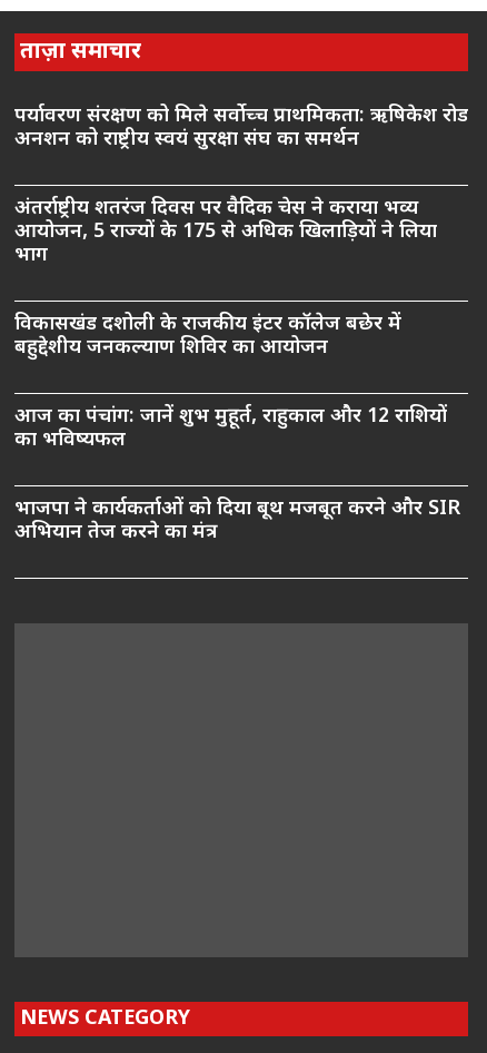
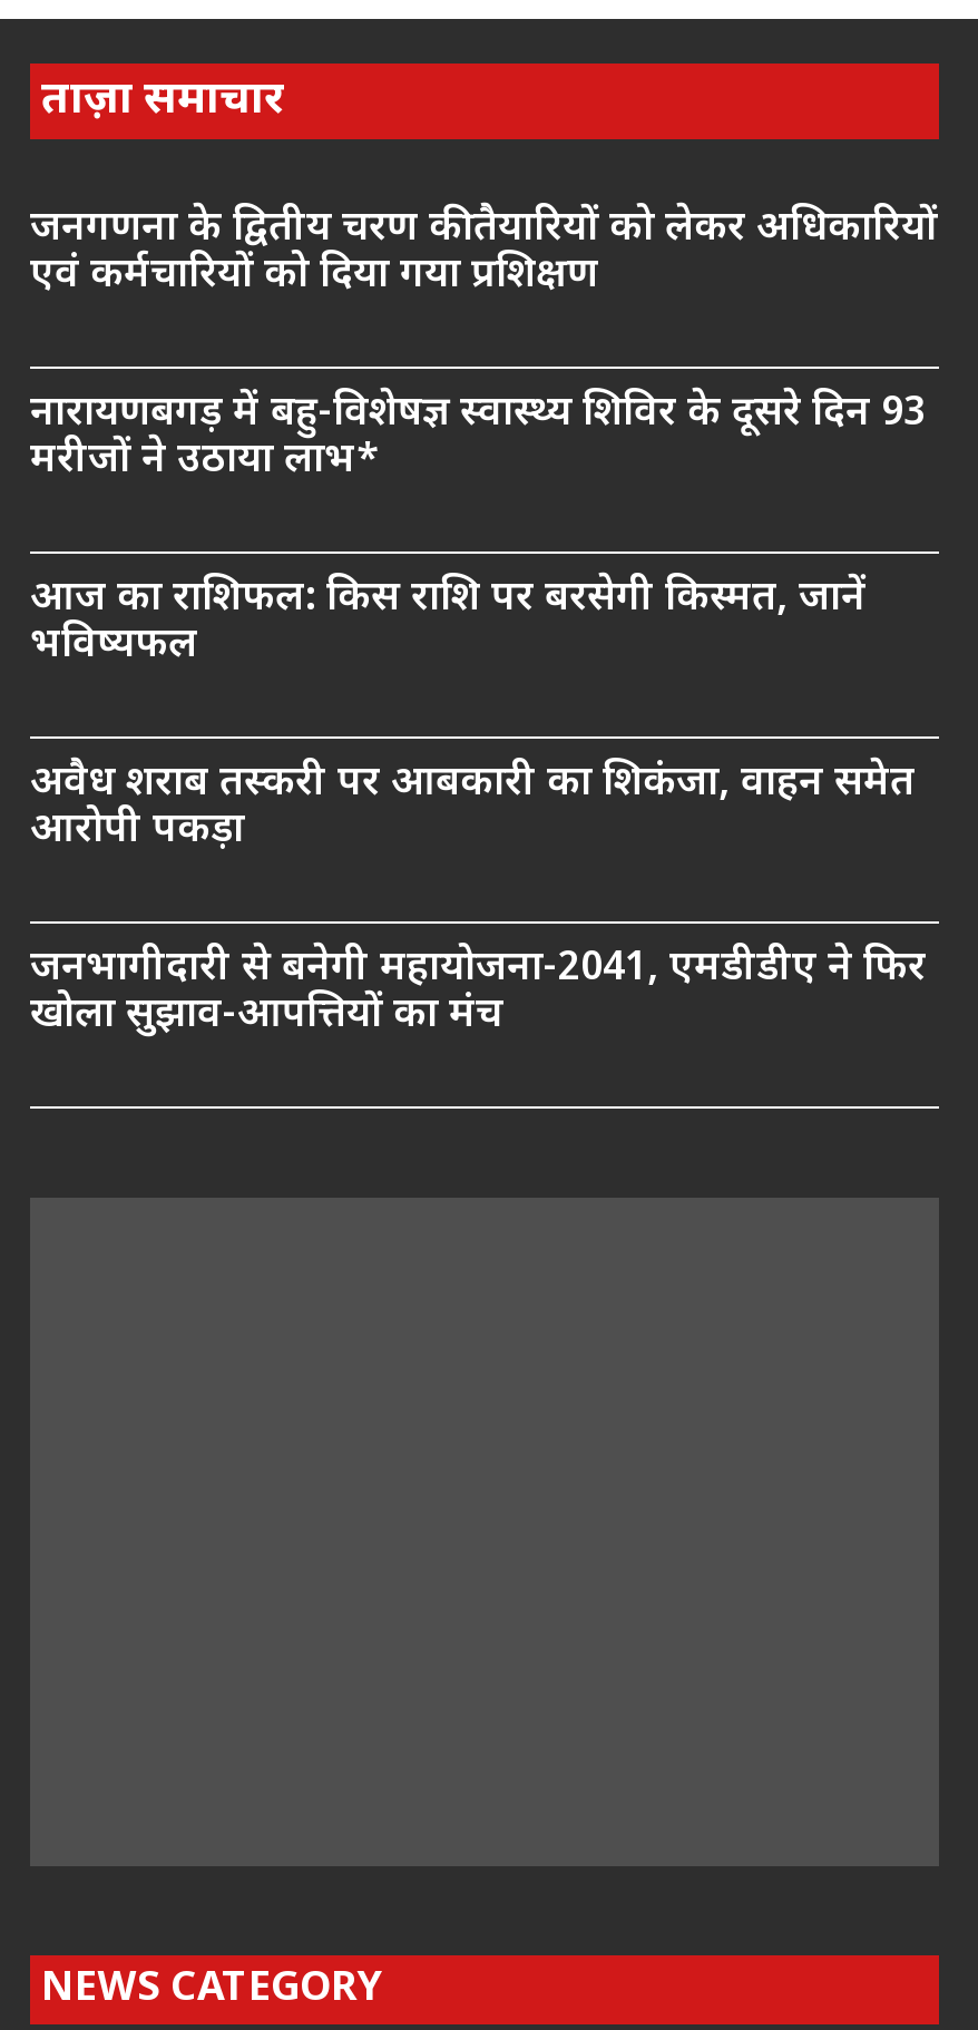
[14,103,468,152] पर्यावरण संरक्षण को मिले सर्वोच्च प्राथमिकता: ऋषिकेश रोड | अनशन को राष्ट्रीय स्वयं सुरक्षा संघ का समर्थन -> [30,203,937,301] जनगणना के द्वितीय चरण की तैयारियों को लेकर अधिकारियों | एवं कर्मचारियों को दिया गया प्रशिक्षण
[14,195,437,268] अंतर्राष्ट्रीय शतरंज दिवस पर वैदिक चेस ने कराया भव्य | आयोजन, 5 राज्यों के 175 से अधिक खिलाड़ियों ने लिया | भाग -> [30,388,926,486] नारायणबगड़ में बहु-विशेषज्ञ स्वास्थ्य शिविर के दूसरे दिन 93 | मरीजों ने उठाया लाभ*
[14,311,401,360] विकासखंड दशोली के राजकीय इंटर कॉलेज बछेर में | बहुद्देशीय जनकल्याण शिविर का आयोजन -> [30,573,865,671] आज का राशिफल: किस राशि पर बरसेगी किस्मत, जानें | भविष्यफल
[14,404,447,452] आज का पंचांग: जानें शुभ मुहूर्त, राहुकाल और 12 राशियों | का भविष्यफल -> [30,758,915,856] अवैध शराब तस्करी पर आबकारी का शिकंजा, वाहन समेत | आरोपी पकड़ा
[14,496,460,545] भाजपा ने कार्यकर्ताओं को दिया बूथ मजबूत करने और SIR | अभियान तेज करने का मंत्र -> [30,943,926,1041] जनभागीदारी से बनेगी महायोजना-2041, एमडीडीए ने फिर | खोला सुझाव-आपत्तियों का मंच

